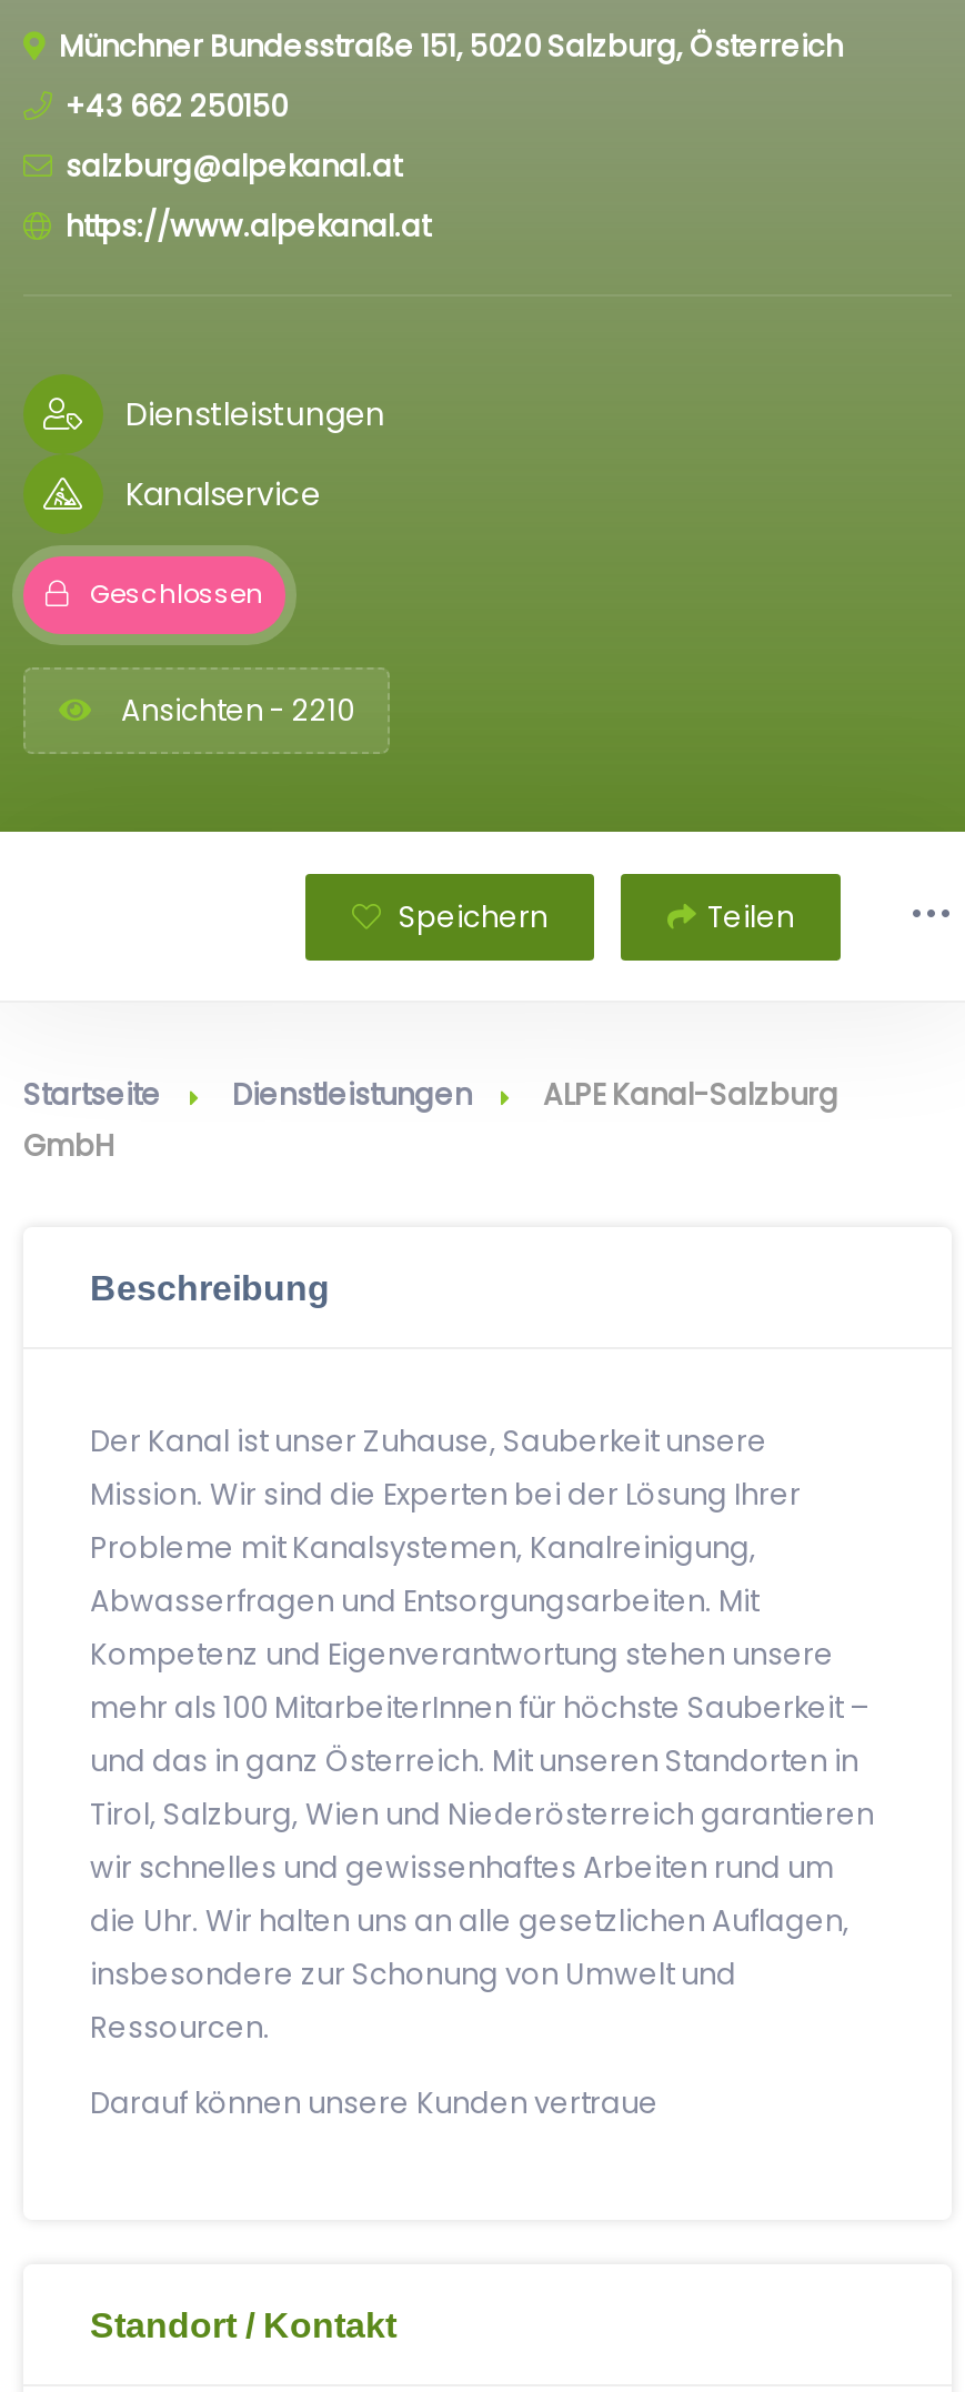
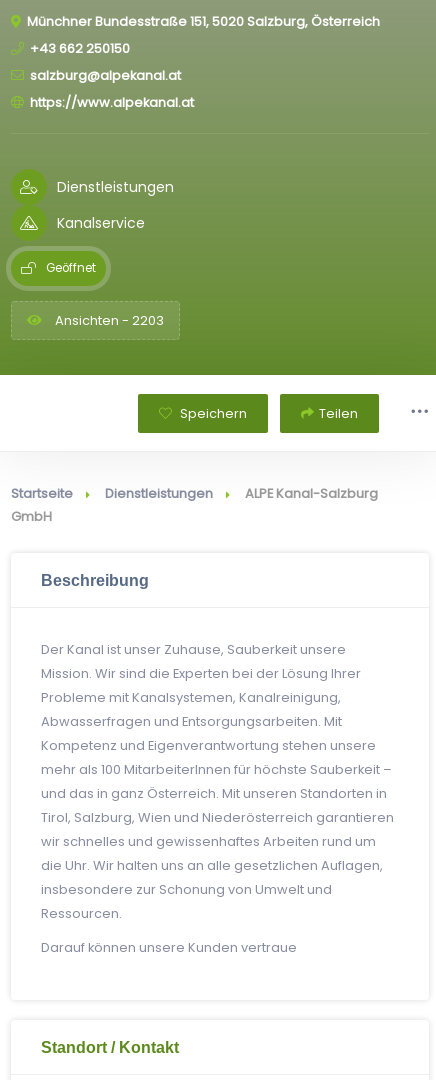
[90,576,263,612] Geschlossen -> [46,260,96,276] Geöffnet
[114,690,354,732] Ansichten - 2210 -> [52,311,164,330] Ansichten - 2203

